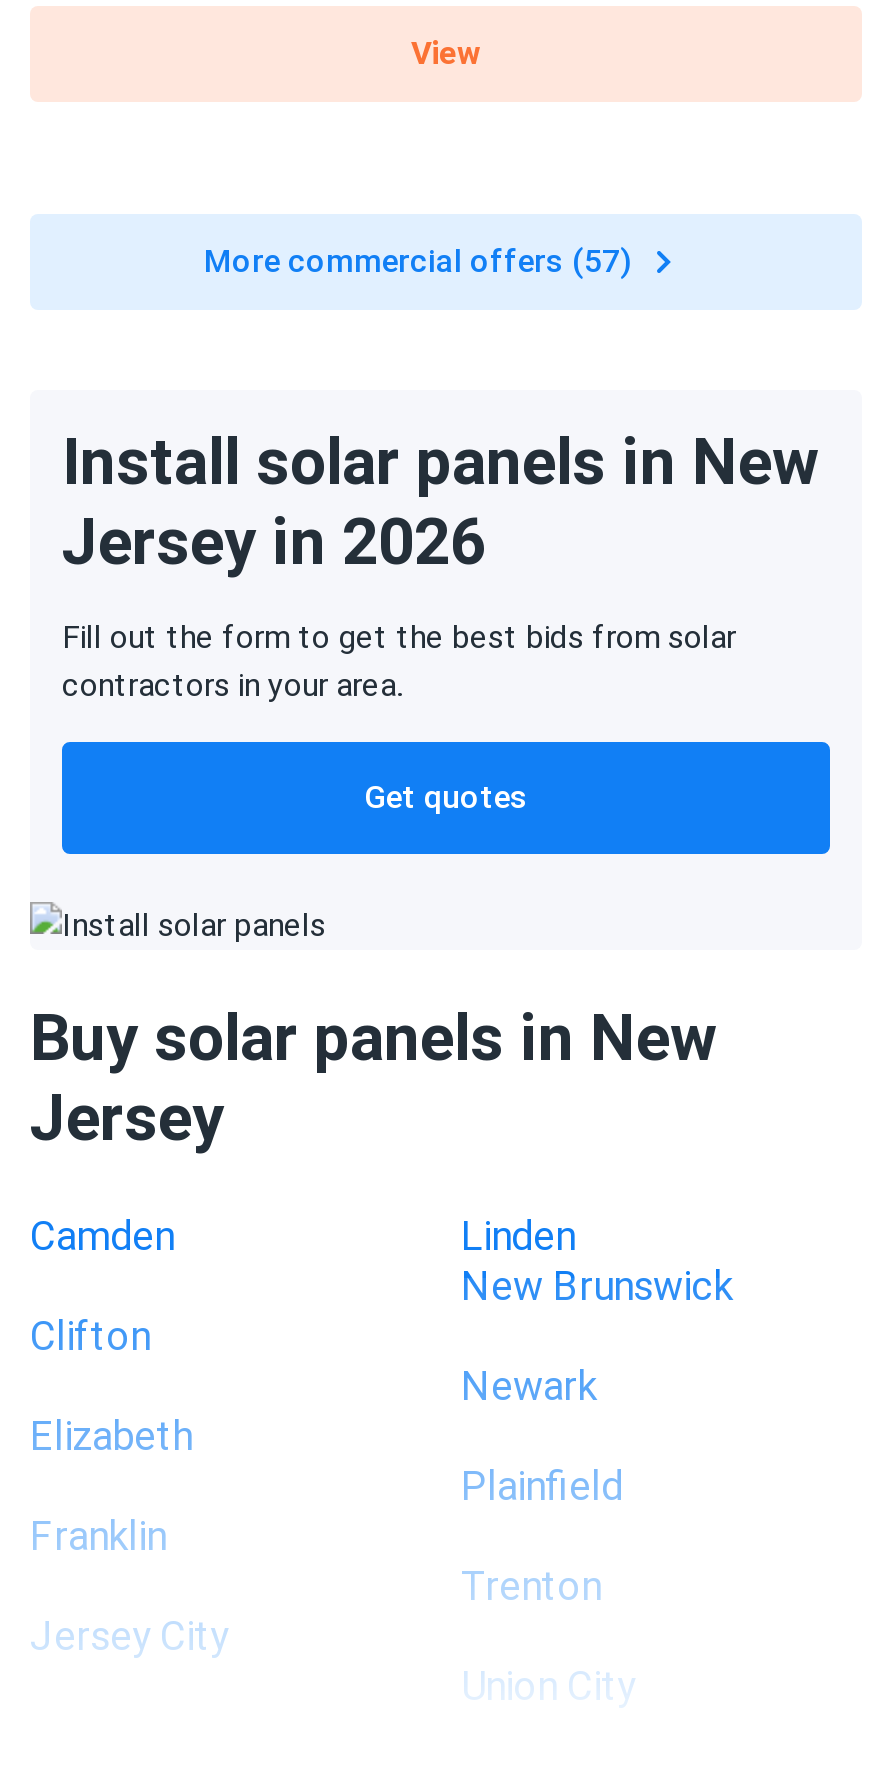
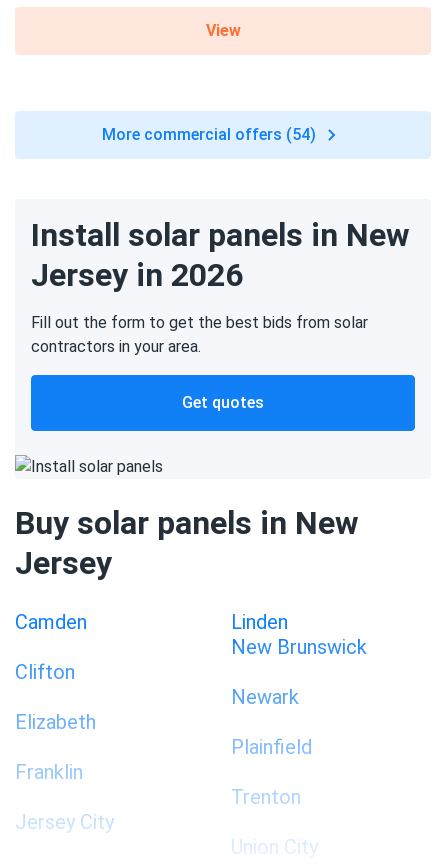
[204,242,632,280] More commercial offers (57) -> [102,125,316,144] More commercial offers (54)

